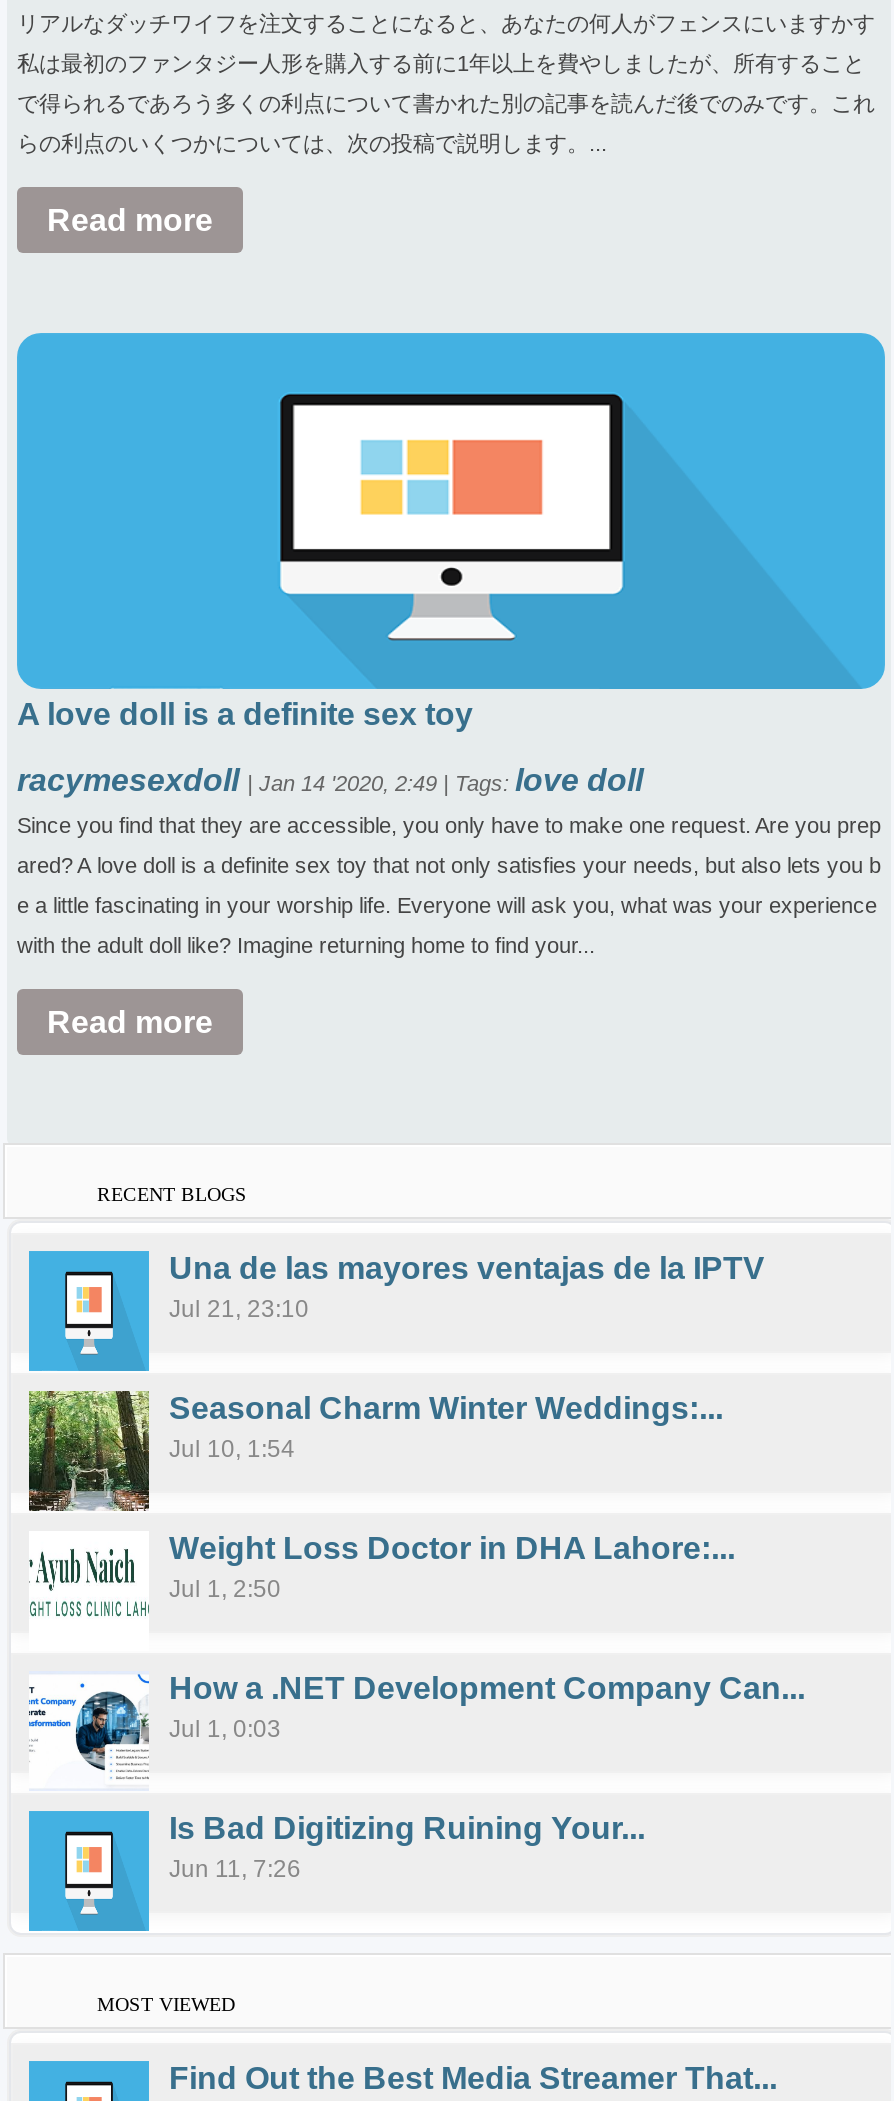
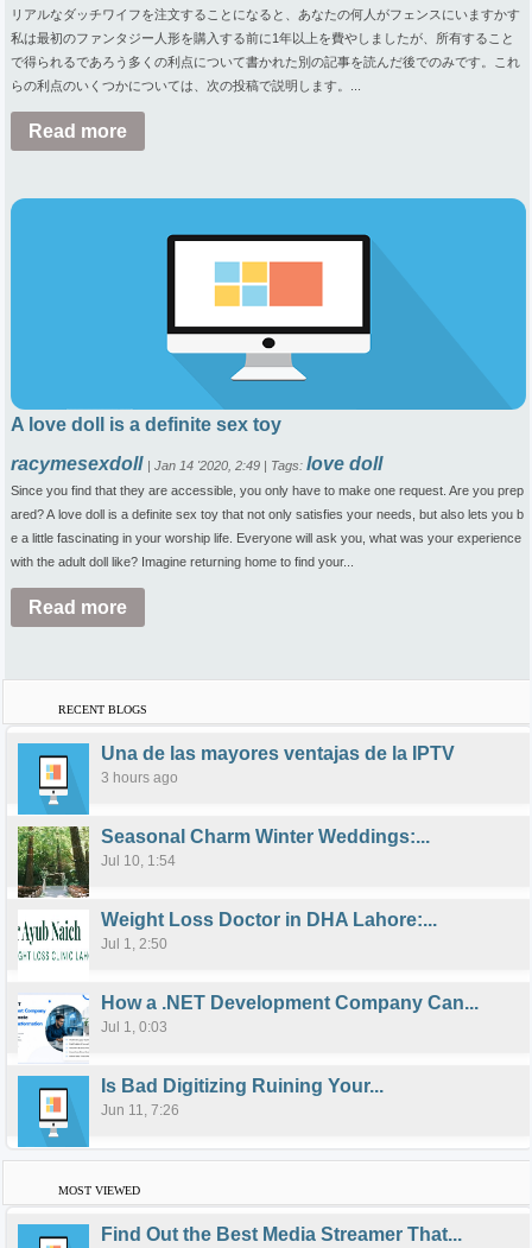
[169,1295,309,1323] Jul 21, 23:10 -> [101,770,178,786] 3 hours ago

